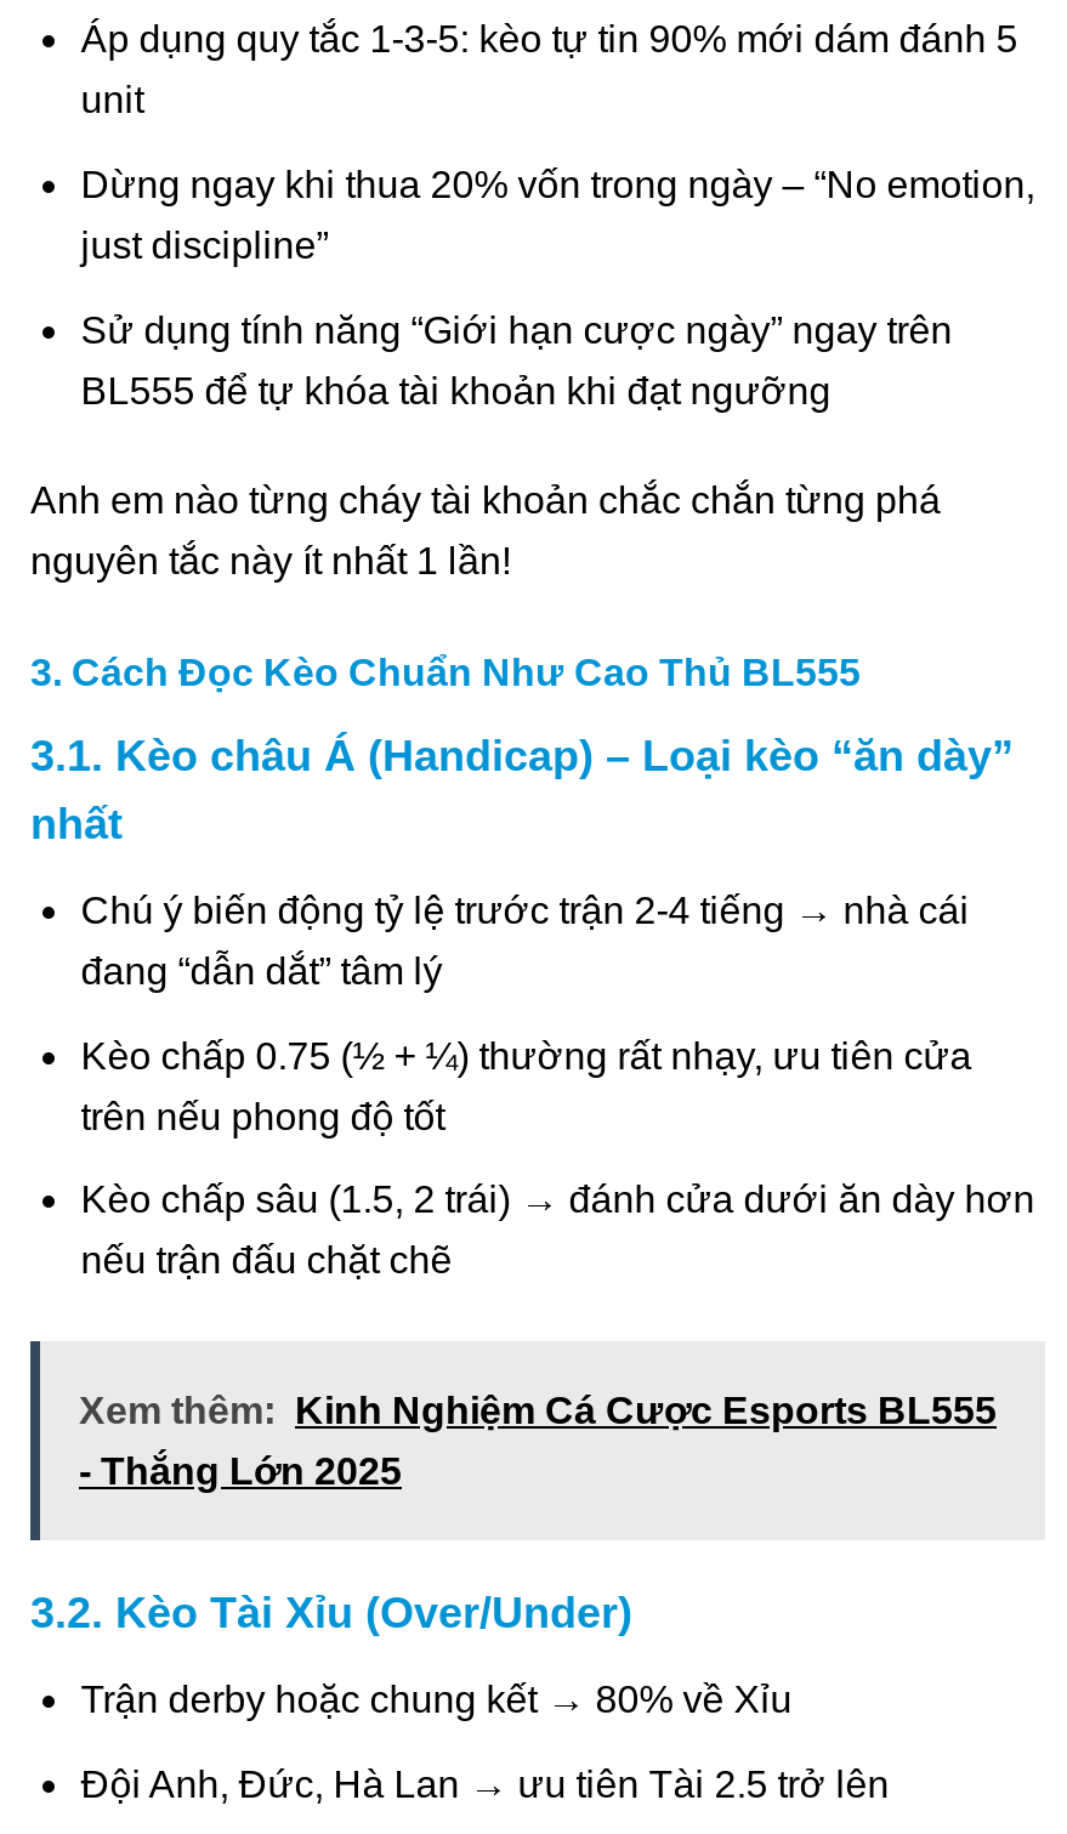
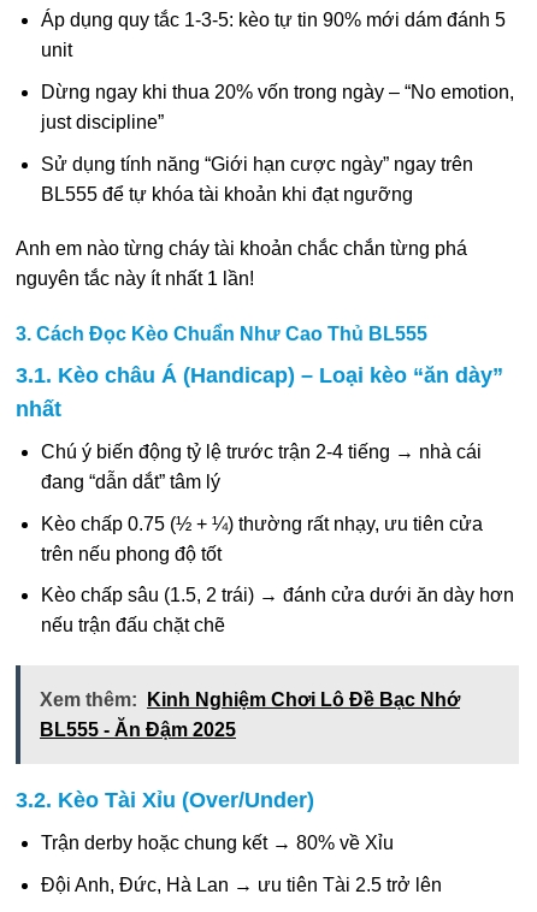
[79,1390,997,1432] Xem thêm: Kinh Nghiệm Cá Cược Esports BL555 -> [40,690,460,710] Xem thêm: Kinh Nghiệm Chơi Lô Đề Bạc Nhớ
[79,1451,402,1492] - Thắng Lớn 2025 -> [40,720,236,740] BL555 - Ăn Đậm 2025

